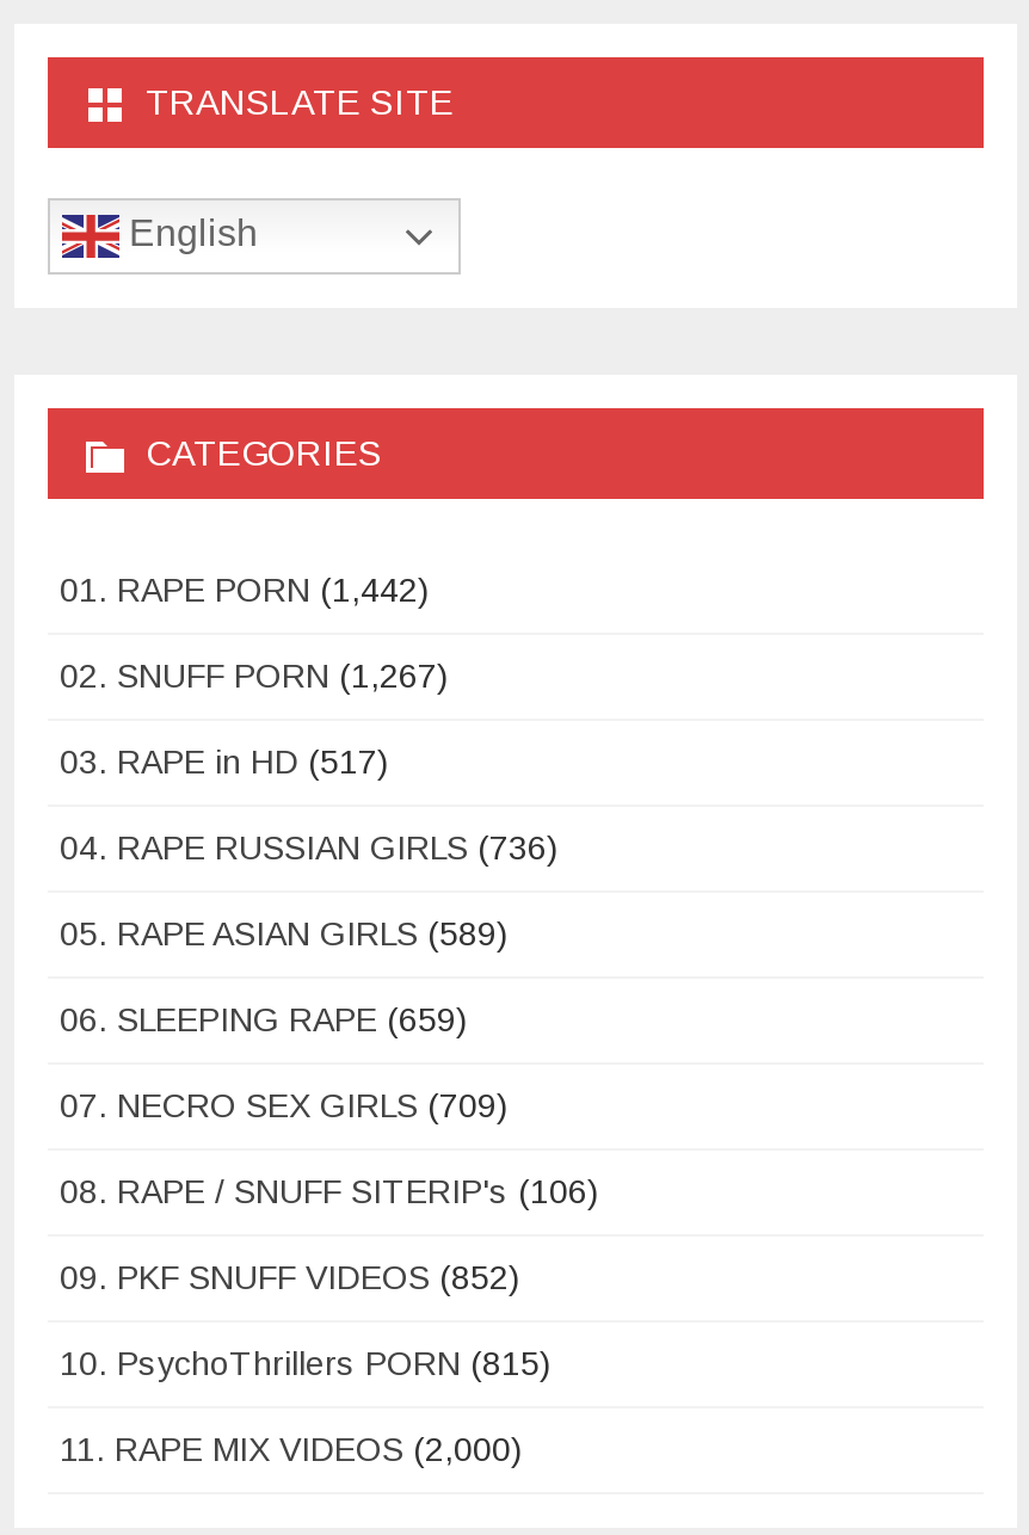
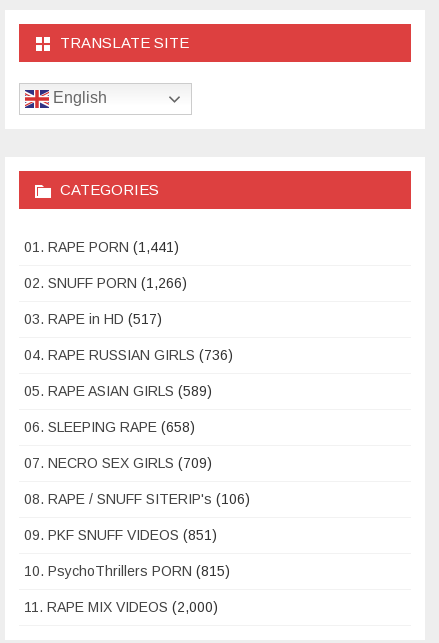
[60,570,430,608] 01. RAPE PORN (1,442) -> [24,239,179,255] 01. RAPE PORN (1,441)
[60,656,449,694] 02. SNUFF PORN (1,267) -> [24,275,187,291] 02. SNUFF PORN (1,266)
[60,999,468,1037] 06. SLEEPING RAPE (659) -> [24,419,195,435] 06. SLEEPING RAPE (658)
[60,1257,520,1295] 09. PKF SNUFF VIDEOS (852) -> [24,527,217,543] 09. PKF SNUFF VIDEOS (851)

